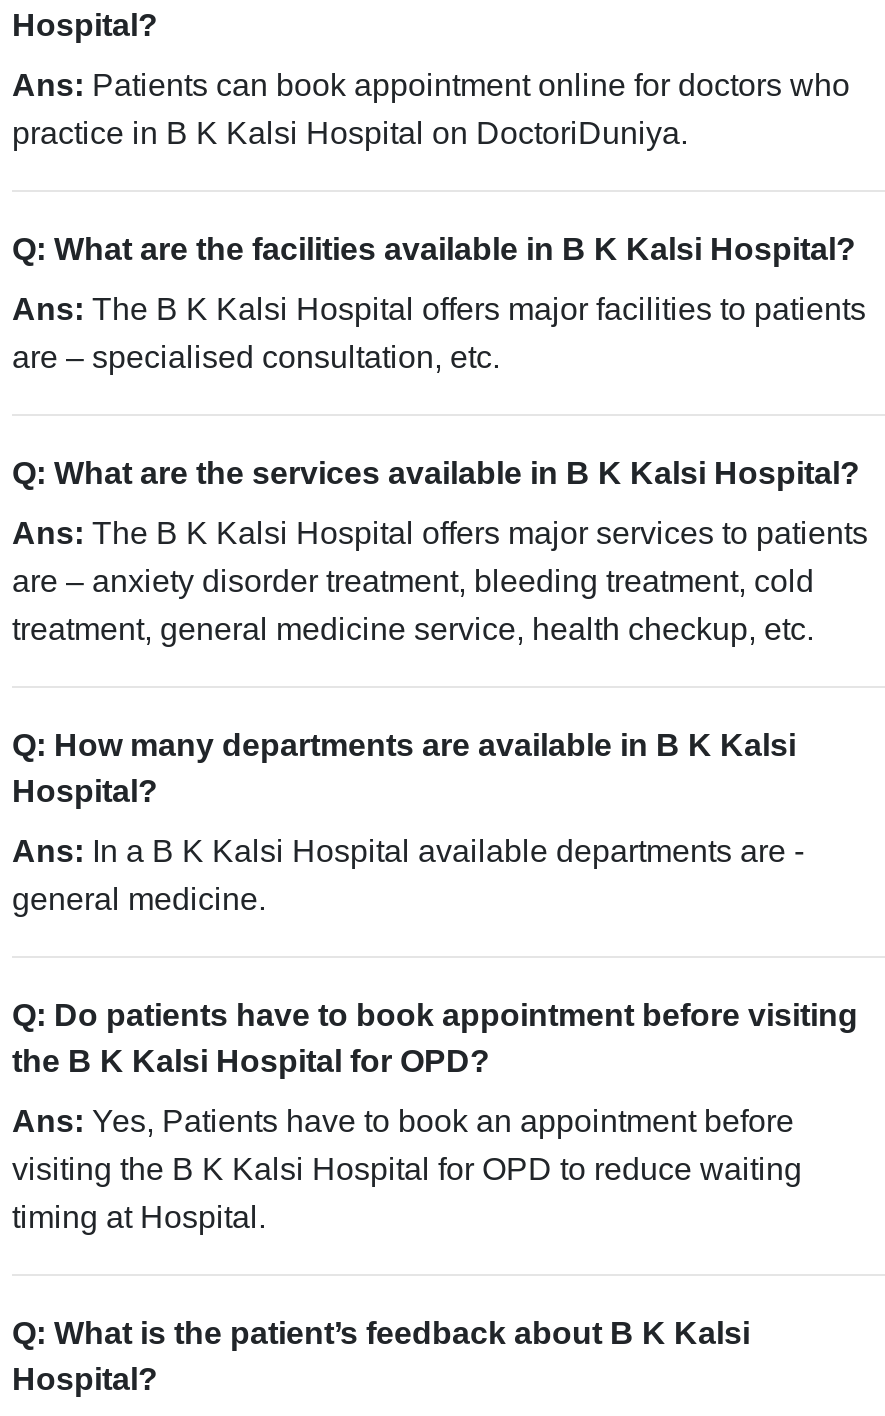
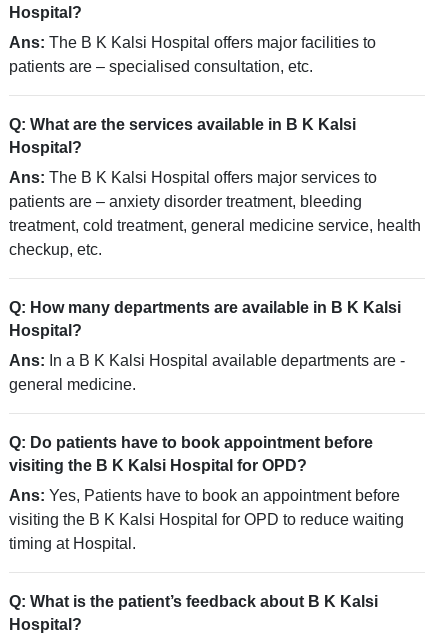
[12,68,868,646] Ans: Patients can book appointment online for doctors who | practice in B K Kalsi Hospital on DoctoriDuniya. | Q: What are the facilities available in B K Kalsi Hospital? | Ans: The B K Kalsi Hospital offers major facilities to patients | are – specialised consultation, etc. | Q: What are the services available in B K Kalsi Hospital? | Ans: The B K Kalsi Hospital offers major services to patients | are – anxiety disorder treatment, bleeding treatment, cold | treatment, general medicine service, health checkup, etc. -> [9,34,421,258] Ans: The B K Kalsi Hospital offers major facilities to | patients are – specialised consultation, etc. | Q: What are the services available in B K Kalsi | Hospital? | Ans: The B K Kalsi Hospital offers major services to | patients are – anxiety disorder treatment, bleeding | treatment, cold treatment, general medicine service, health | checkup, etc.

